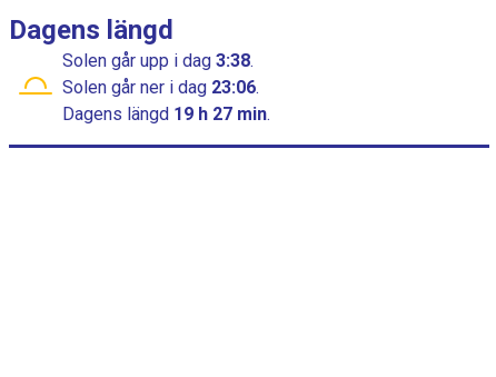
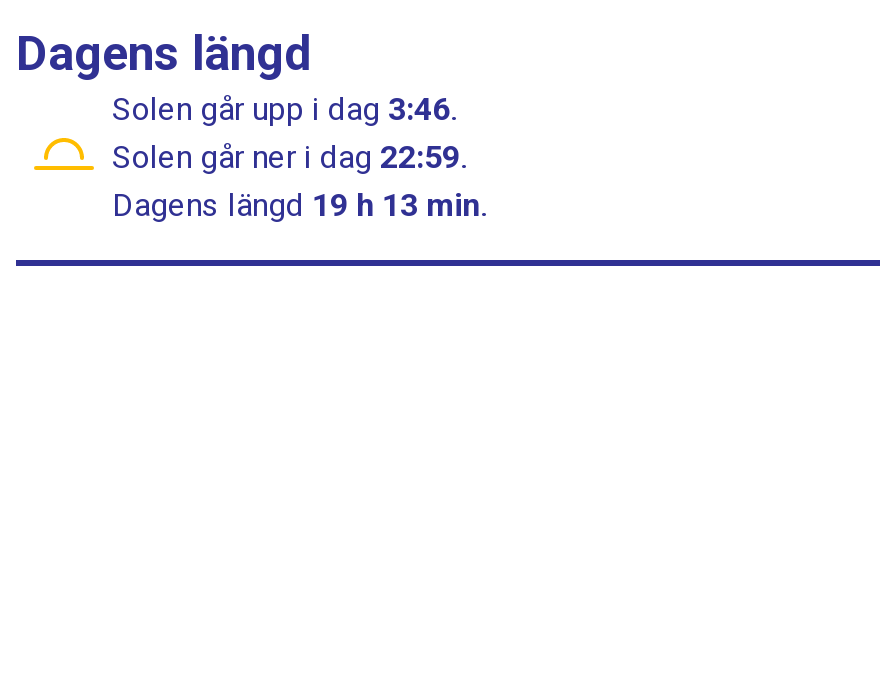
[62,50,258,71] Solen går upp i dag 3:38. -> [112,90,464,128] Solen går upp i dag 3:46.
[62,77,264,98] Solen går ner i dag 23:06. -> [112,138,474,176] Solen går ner i dag 22:59.
[62,103,270,125] Dagens längd 19 h 27 min. -> [112,186,486,224] Dagens längd 19 h 13 min.

